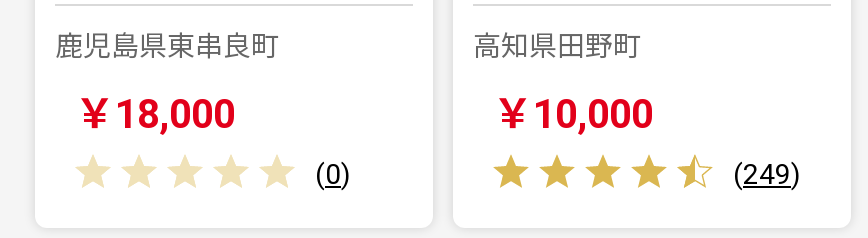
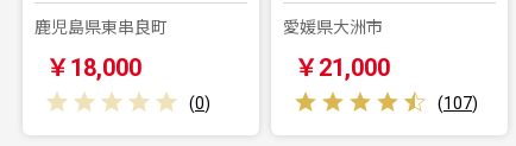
[473,30,641,62] 高知県田野町 -> [283,18,383,37] 愛媛県大洲市
[493,90,801,190] ￥10,000 | (249) -> [295,54,478,113] ￥21,000 | (107)

